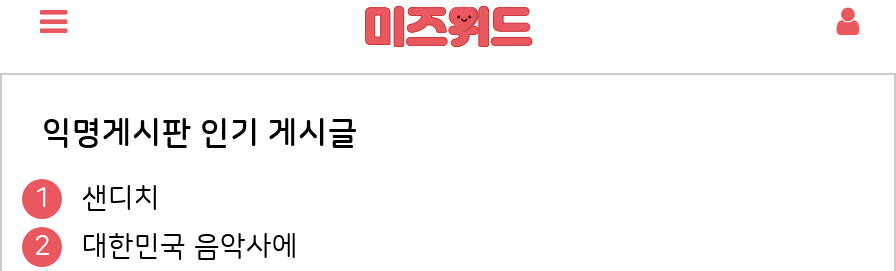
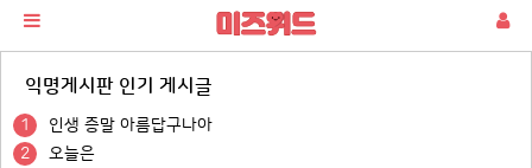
[82,183,160,215] 샌디치 -> [49,116,213,135] 인생 증말 아름답구나아
[82,231,298,263] 대한민국 음악사에 -> [49,144,95,163] 오늘은

